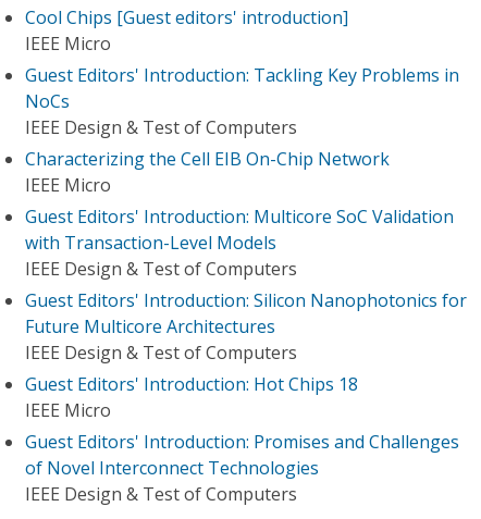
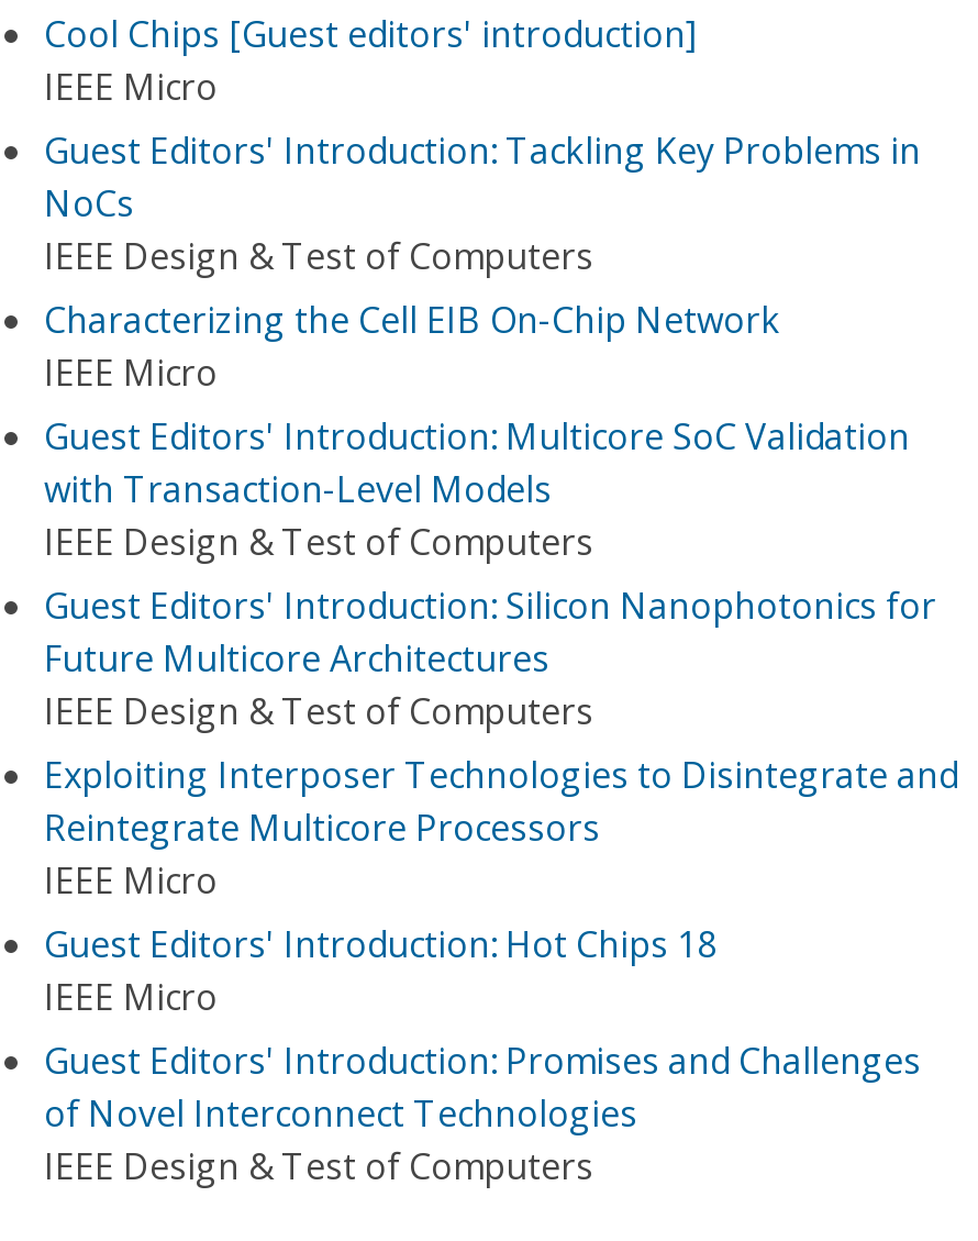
none -> [44,751,958,905] Exploiting Interposer Technologies to Disintegrate and | Reintegrate Multicore Processors | IEEE Micro

